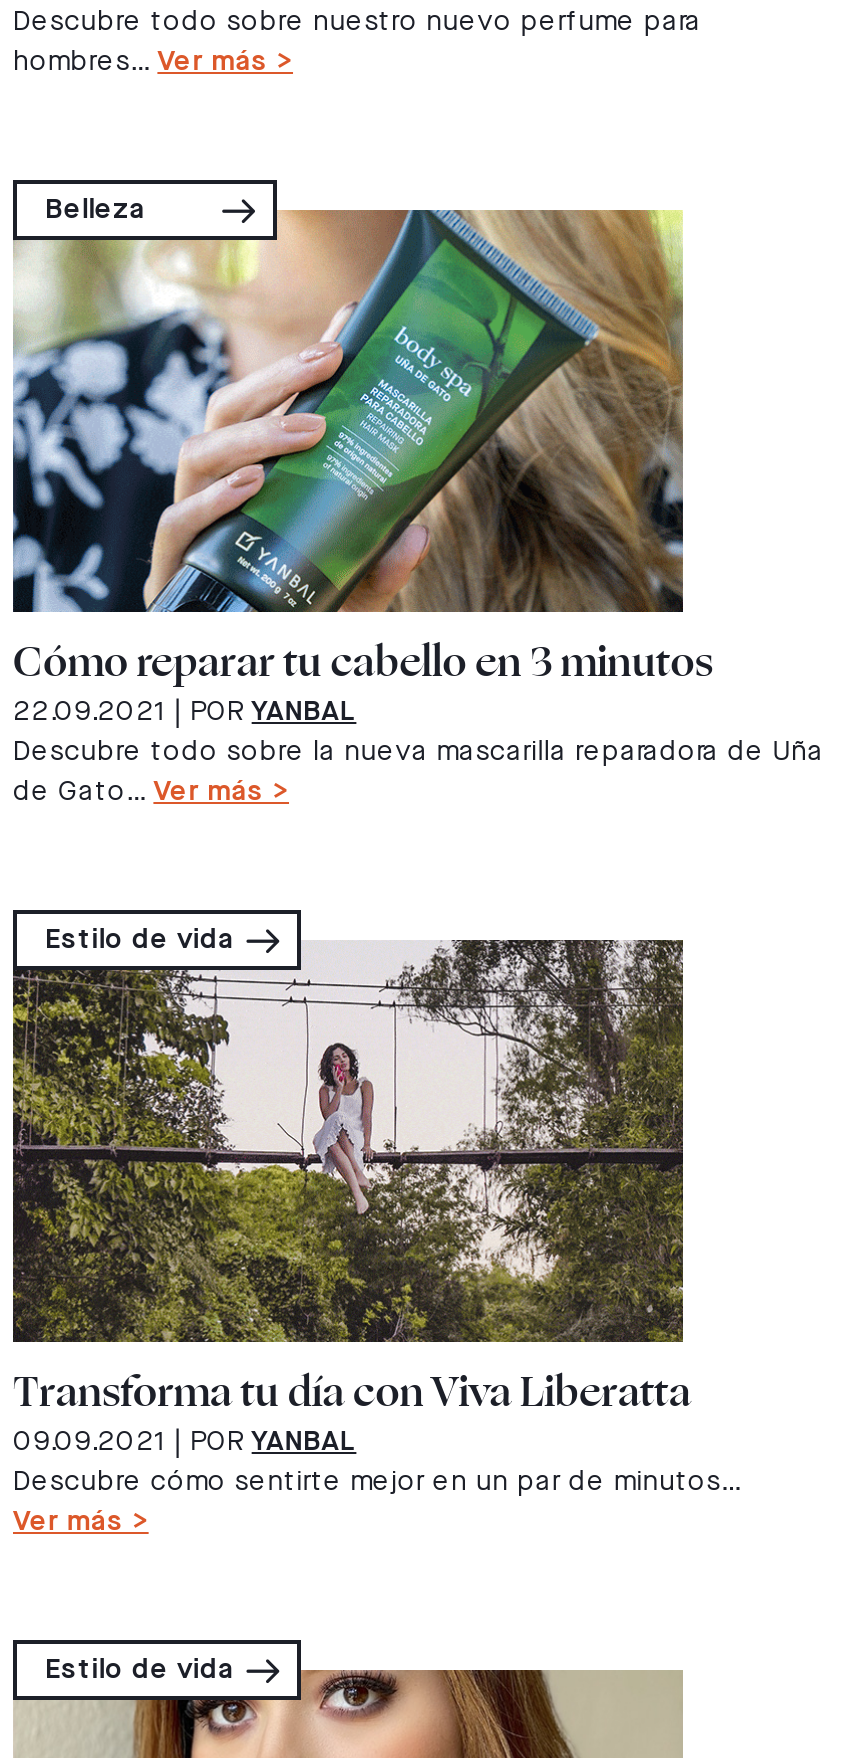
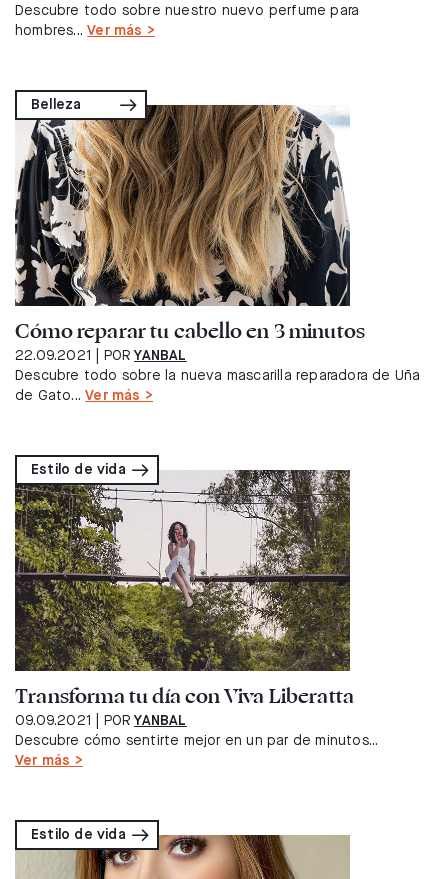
[11,208,685,614] [image] -> [14,104,350,307] [image]

